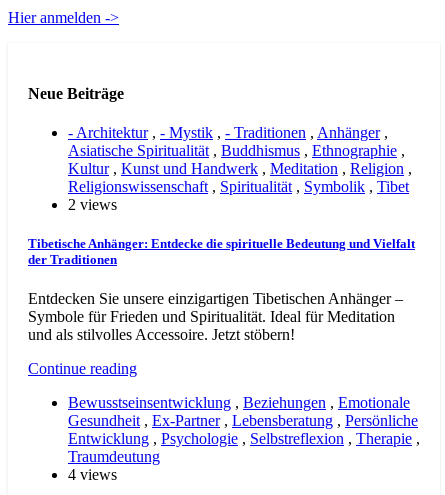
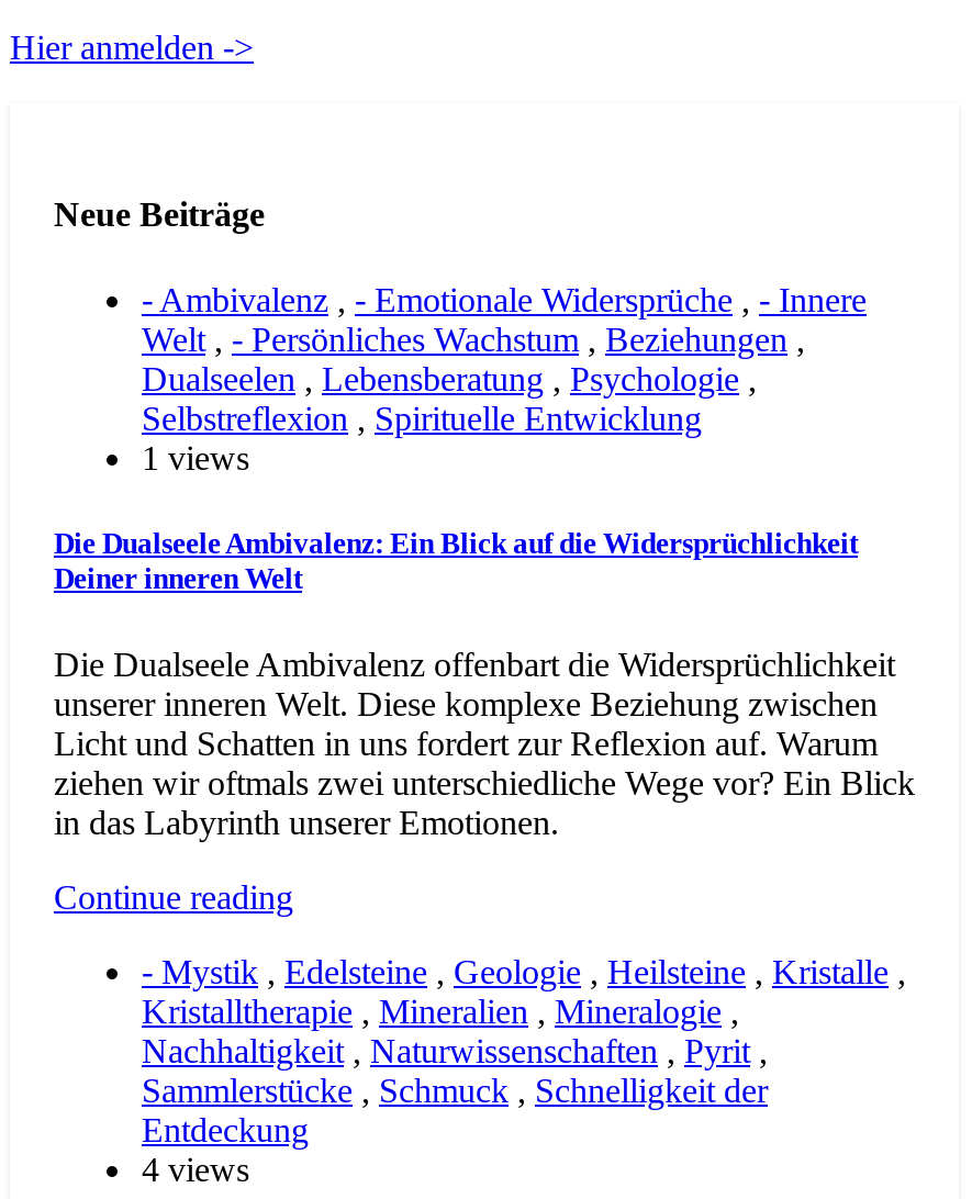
[68,124,412,213] - Architektur, - Mystik, - Traditionen, Anhänger, | Asiatische Spiritualität, Buddhismus, Ethnographie, | Kultur, Kunst und Handwerk, Meditation, Religion, | Religionswissenschaft, Spiritualität, Symbolik, Tibet | 2 views -> [142,281,867,476] - Ambivalenz, - Emotionale Widersprüche, - Innere | Welt, - Persönliches Wachstum, Beziehungen, | Dualseelen, Lebensberatung, Psychologie, | Selbstreflexion, Spirituelle Entwicklung | 1 views
[28,236,415,267] Tibetische Anhänger: Entdecke die spirituelle Bedeutung und Vielfalt | der Traditionen -> [54,527,858,595] Die Dualseele Ambivalenz: Ein Blick auf die Widersprüchlichkeit | Deiner inneren Welt
[28,290,403,343] Entdecken Sie unsere einzigartigen Tibetischen Anhänger – | Symbole für Frieden und Spiritualität. Ideal für Meditation | und als stilvolles Accessoire. Jetzt stöbern! -> [54,646,915,841] Die Dualseele Ambivalenz offenbart die Widersprüchlichkeit | unserer inneren Welt. Diese komplexe Beziehung zwischen | Licht und Schatten in uns fordert zur Reflexion auf. Warum | ziehen wir oftmals zwei unterschiedliche Wege vor? Ein Blick | in das Labyrinth unserer Emotionen.
[68,394,420,465] Bewusstseinsentwicklung, Beziehungen, Emotionale | Gesundheit, Ex-Partner, Lebensberatung, Persönliche | Entwicklung, Psychologie, Selbstreflexion, Therapie, | Traumdeutung -> [142,953,906,1149] - Mystik, Edelsteine, Geologie, Heilsteine, Kristalle, | Kristalltherapie, Mineralien,Mineralogie, | Nachhaltigkeit, Naturwissenschaften, Pyrit, | Sammlerstücke, Schmuck, Schnelligkeit der | Entdeckung

